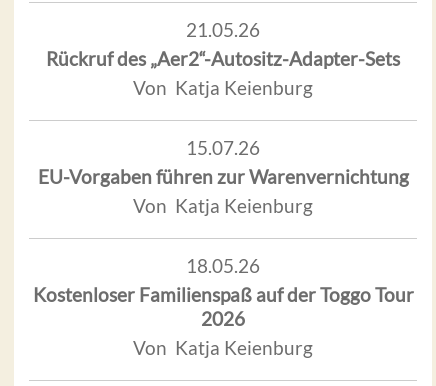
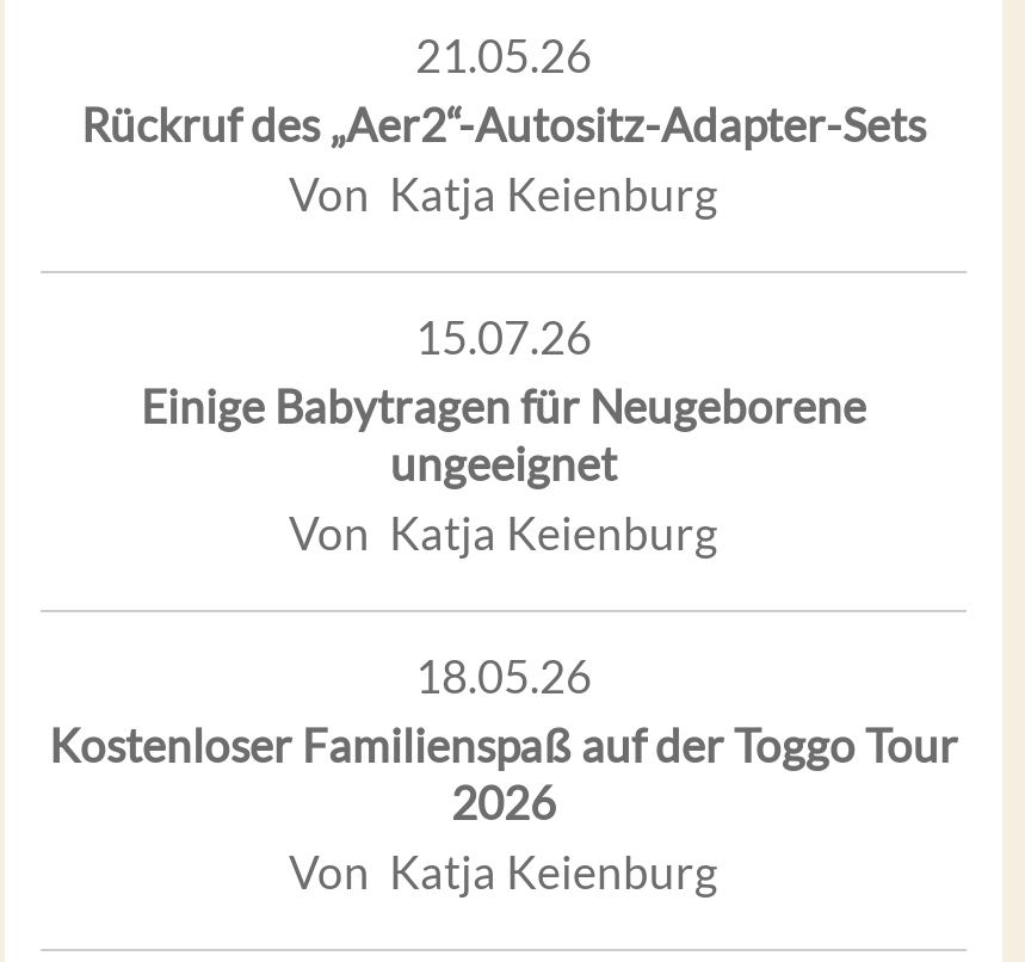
[37,165,408,188] EU-Vorgaben führen zur Warenvernichtung -> [141,378,866,491] Einige Babytragen für Neugeborene | ungeeignet

